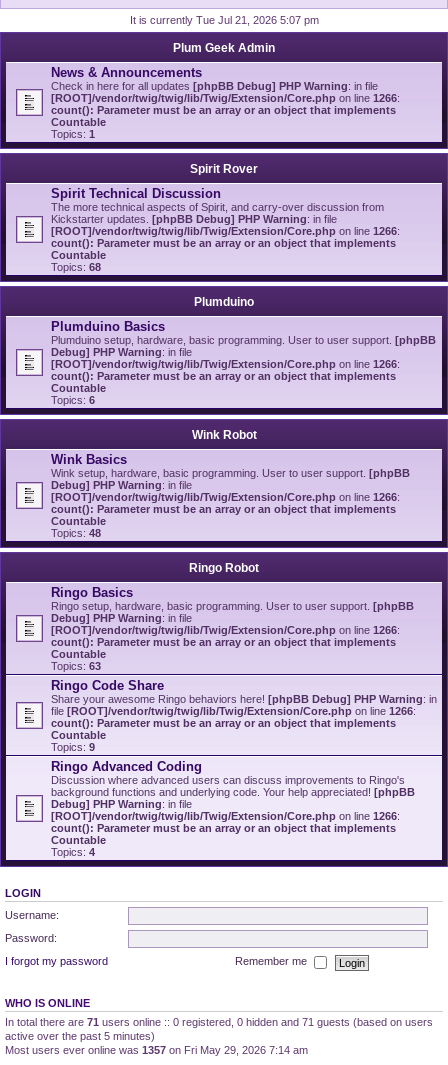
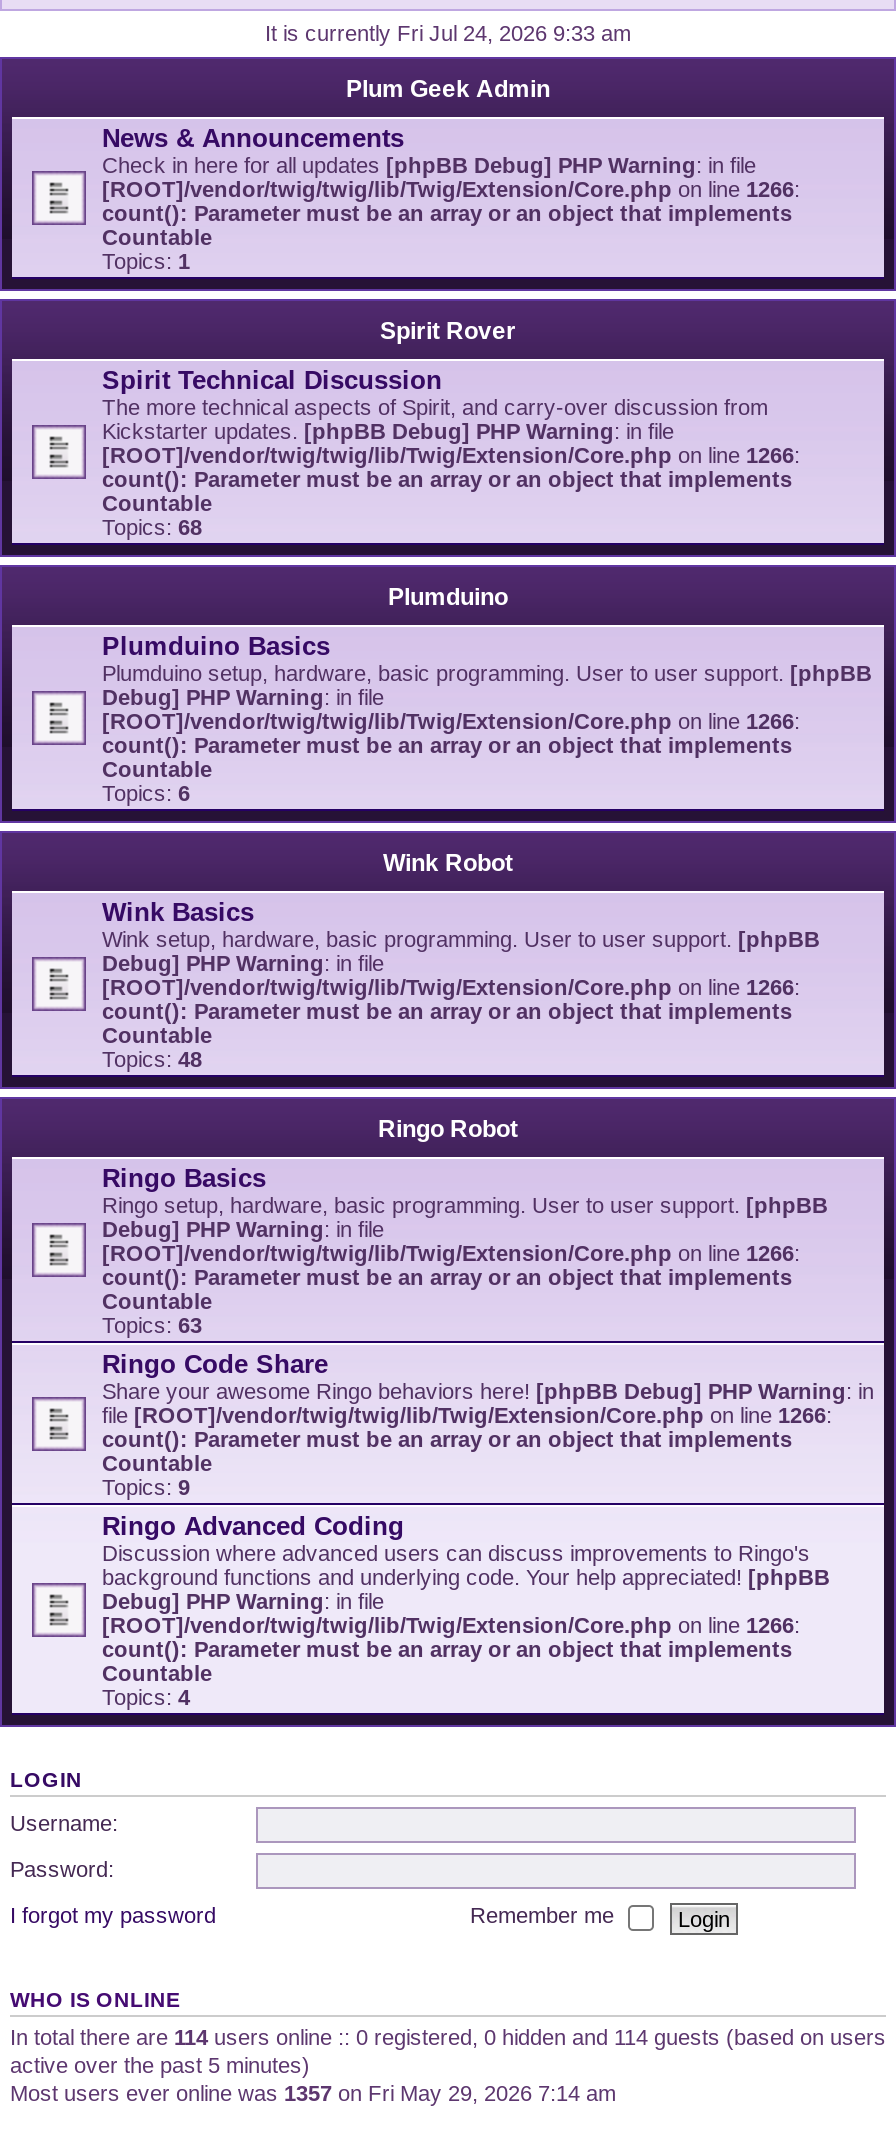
[129,14,318,26] It is currently Tue Jul 21, 2026 5:07 pm -> [265,21,631,45] It is currently Fri Jul 24, 2026 9:33 am
[5,1016,433,1028] In total there are 71 users online :: 0 registered, 0 hidden and 71 guests (based on users -> [10,2025,886,2049] In total there are 114 users online :: 0 registered, 0 hidden and 114 guests (based on users

